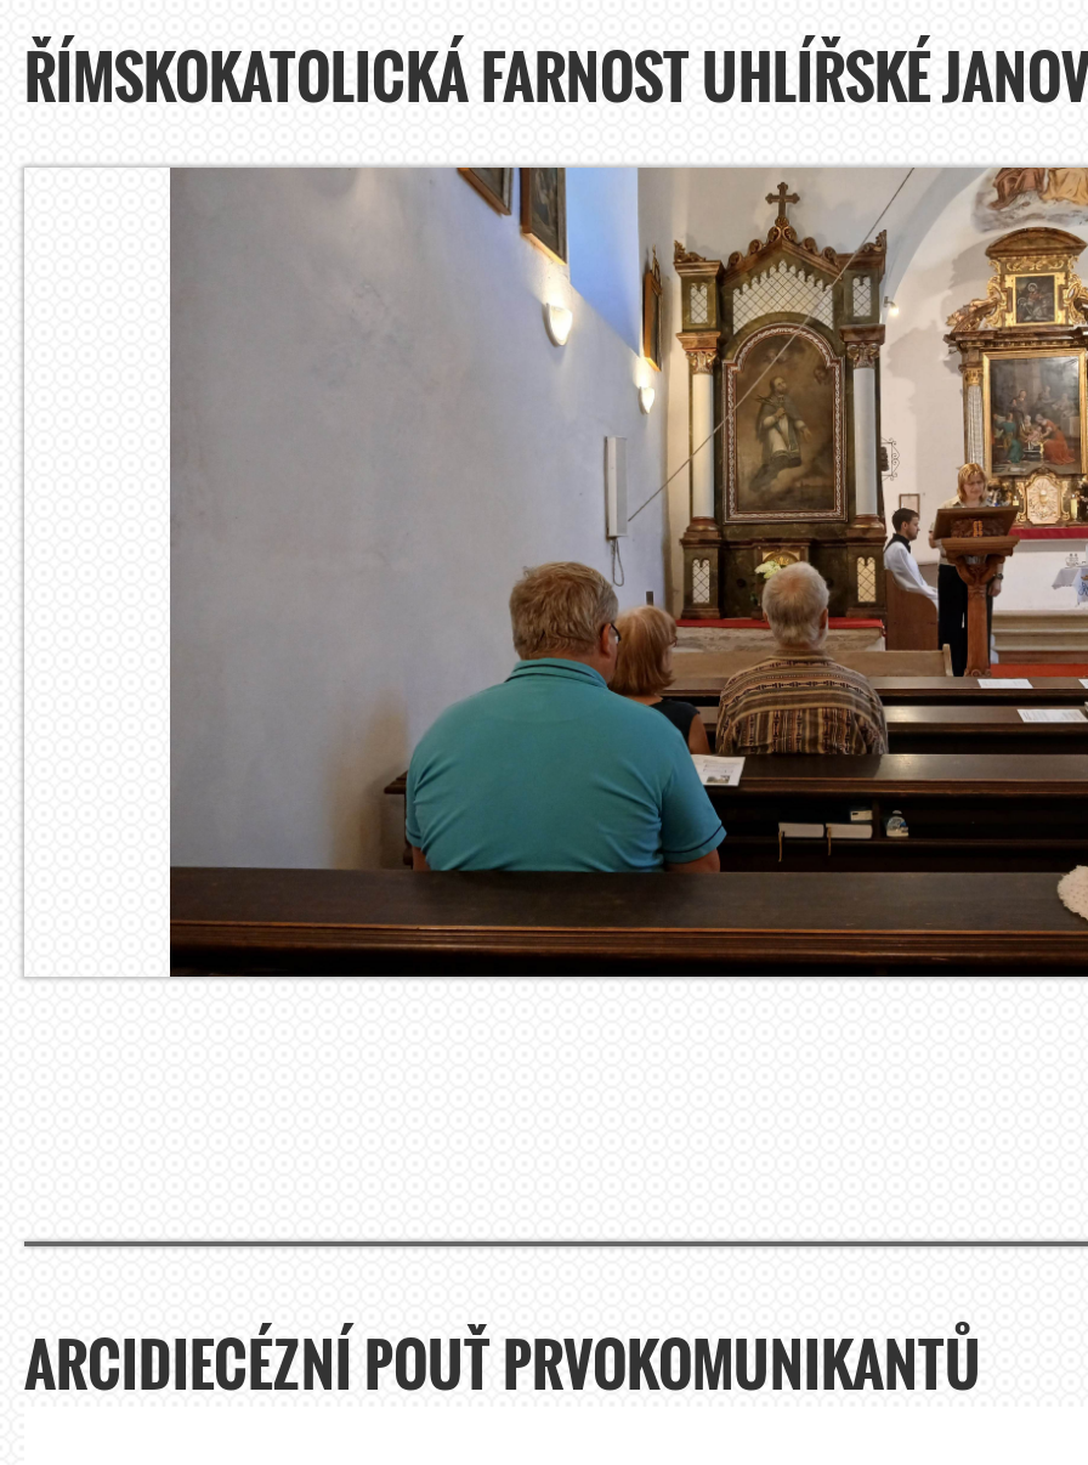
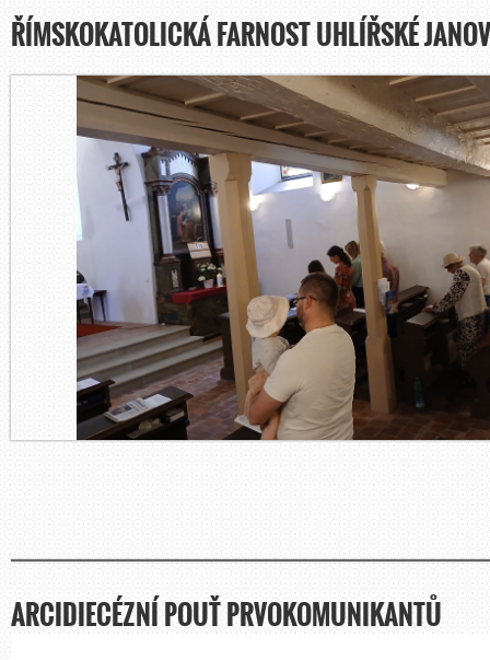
[168,168,1081,979] [image] -> [75,74,487,441] [image]

